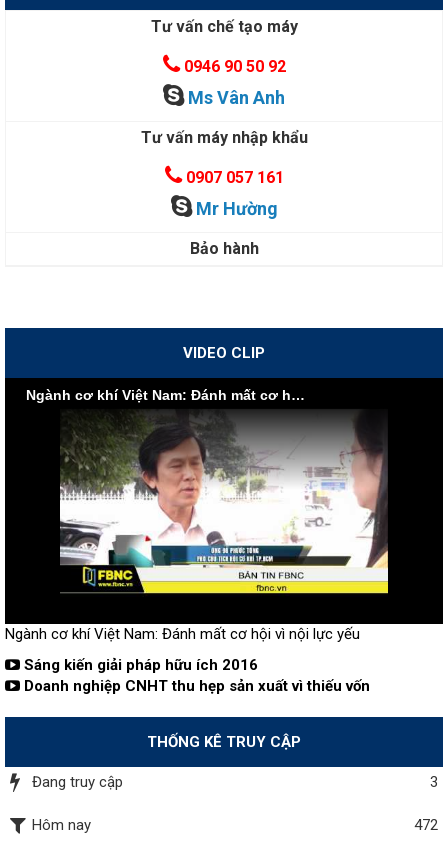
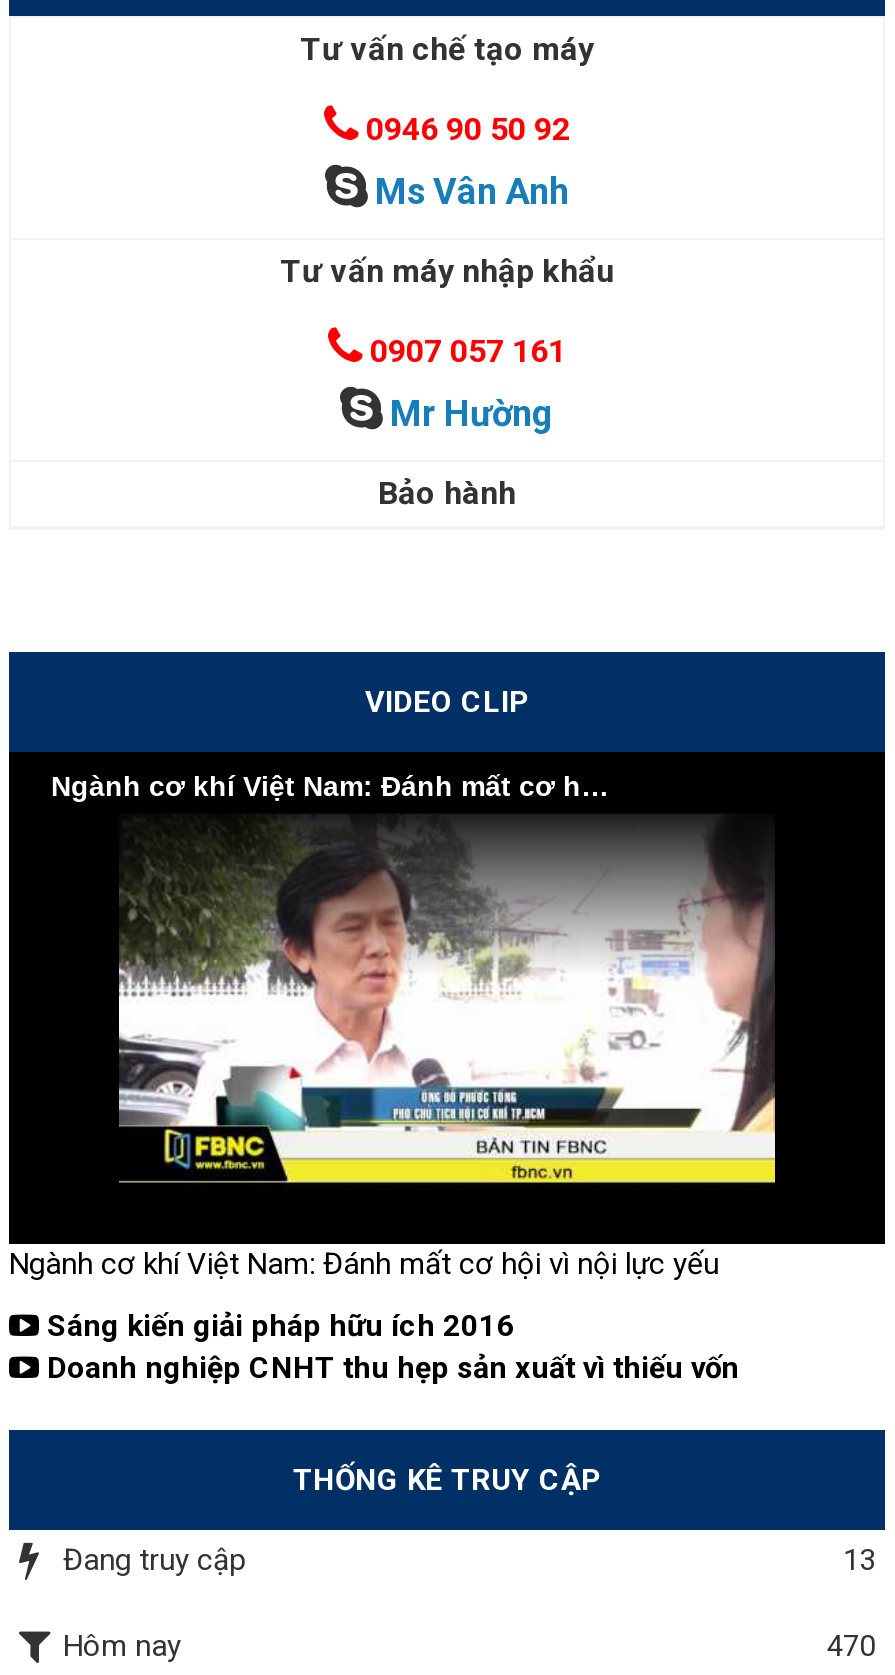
[430,773,438,791] 3 -> [843,1542,875,1578] 13
[414,816,438,834] 472 -> [827,1628,875,1664] 470

